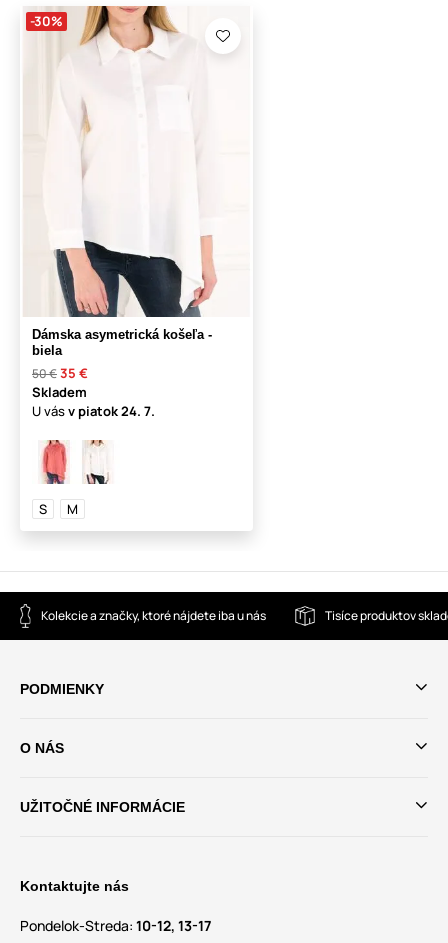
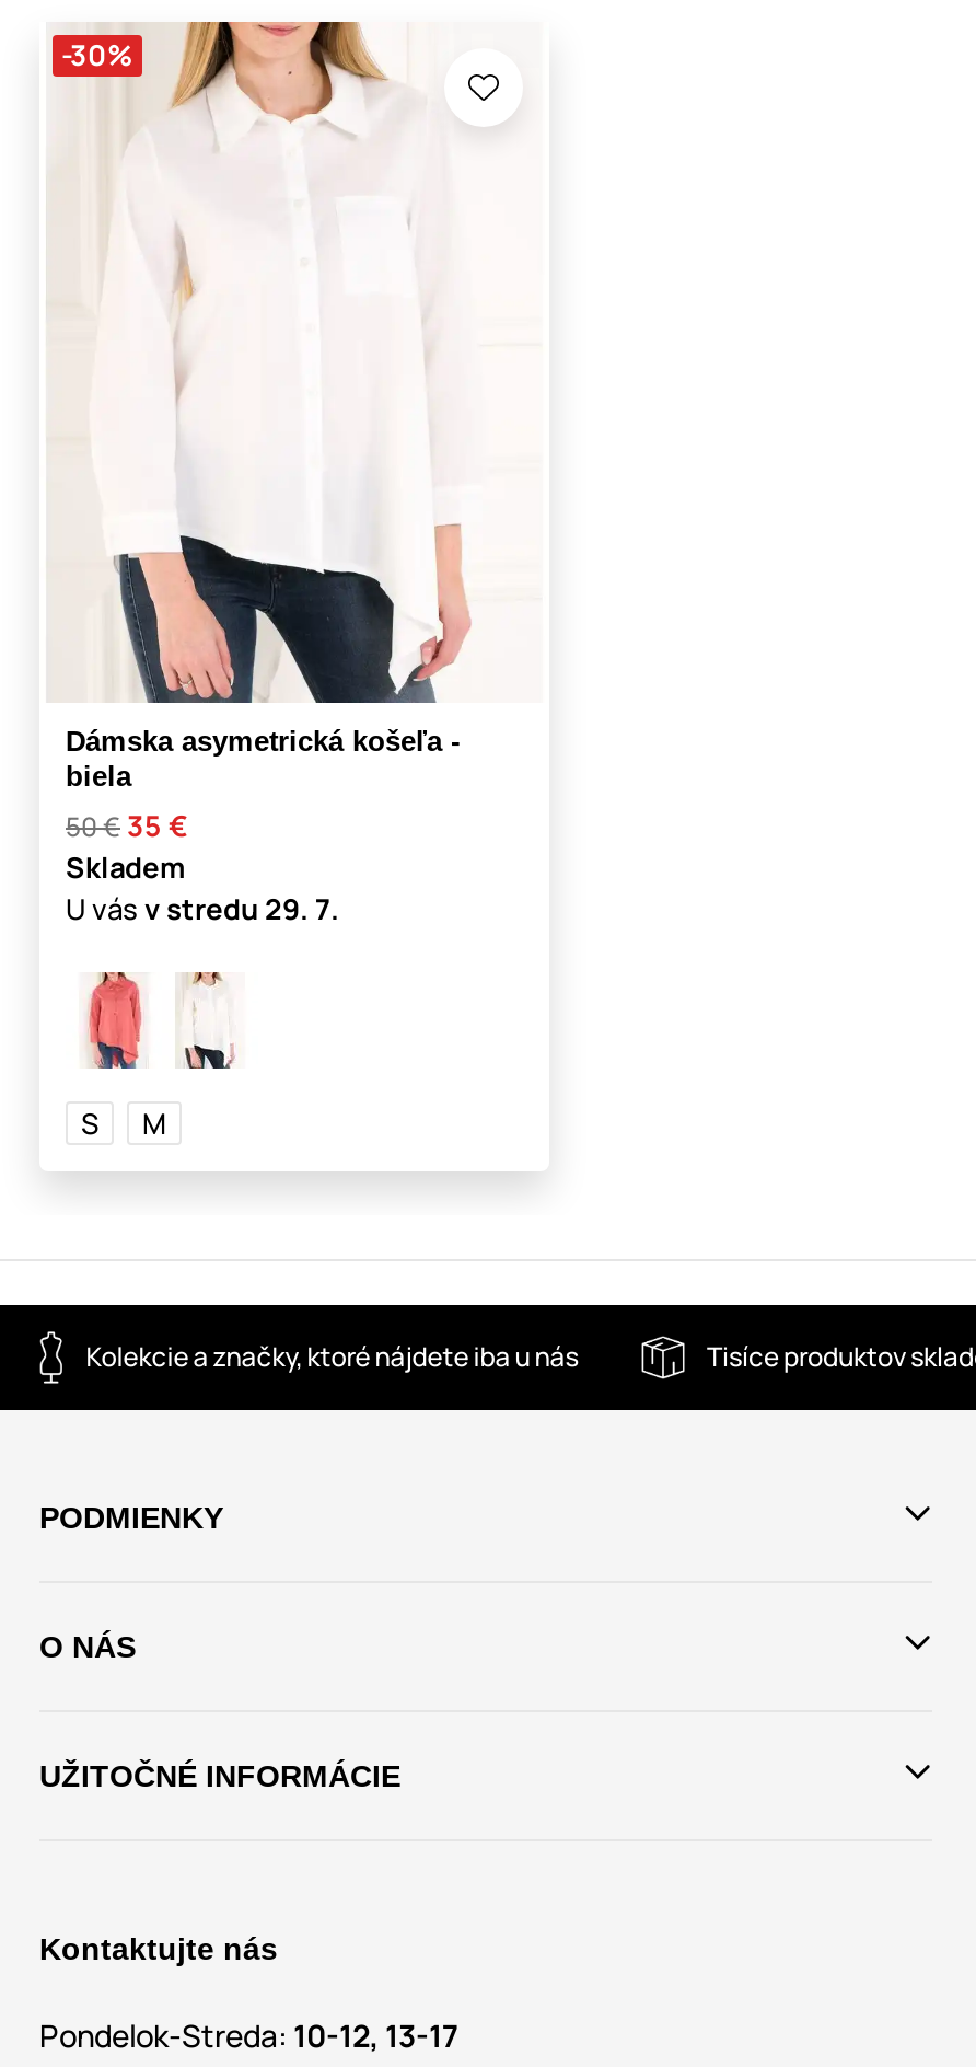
[32,402,155,420] U vás v piatok 24. 7. -> [66,889,339,929] U vás v stredu 29. 7.

